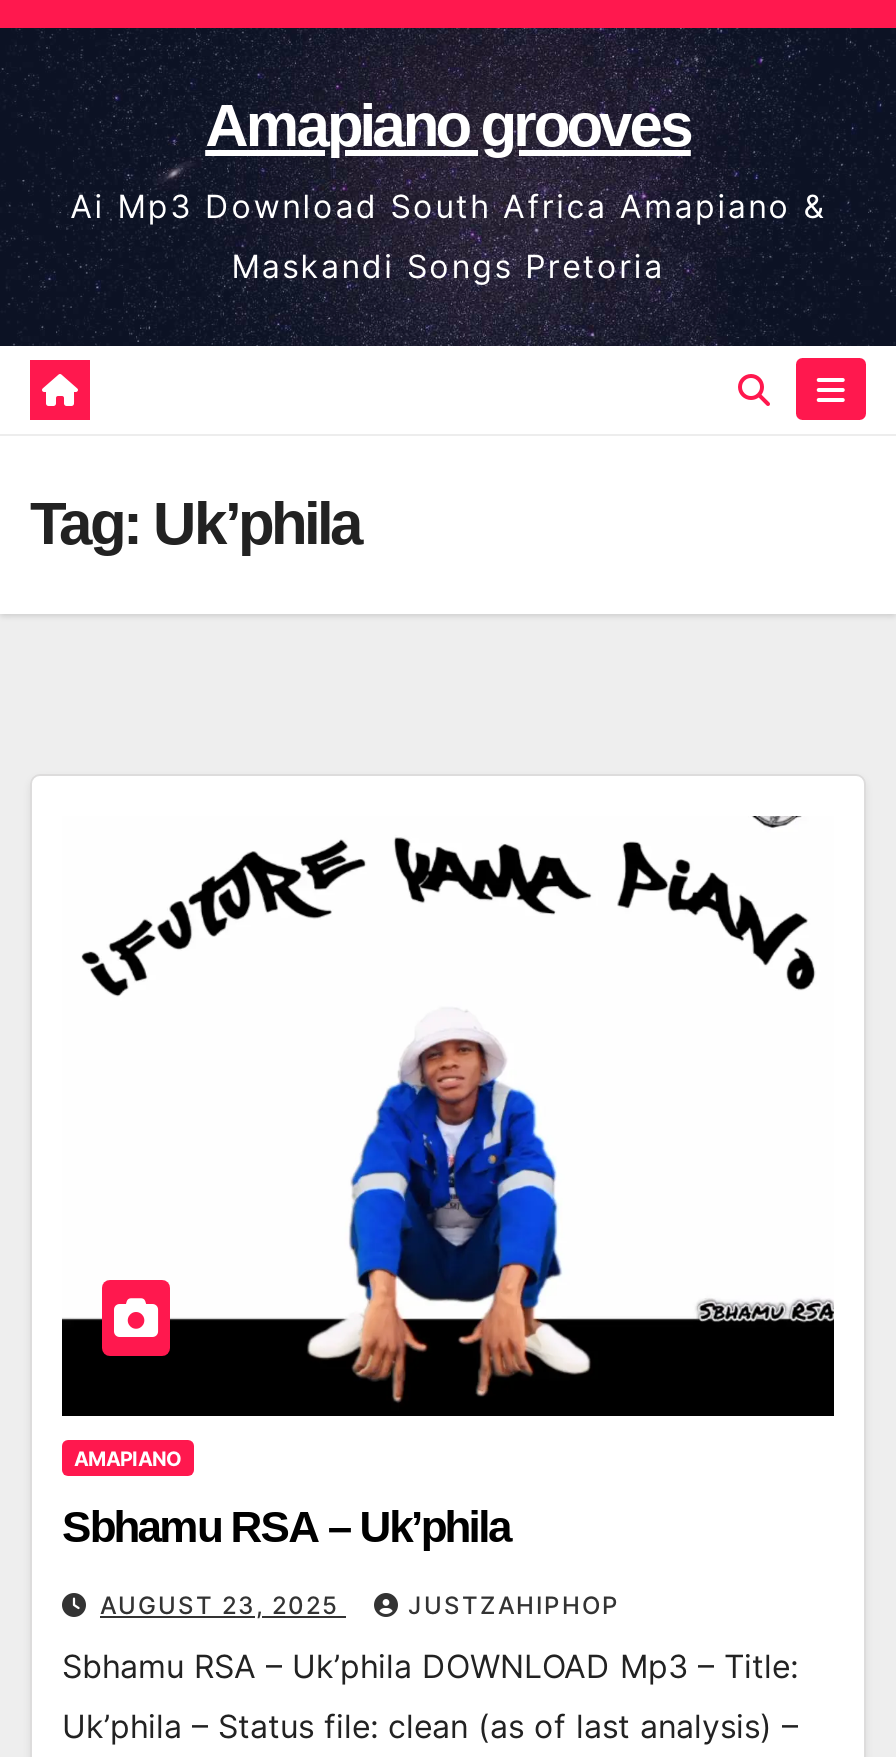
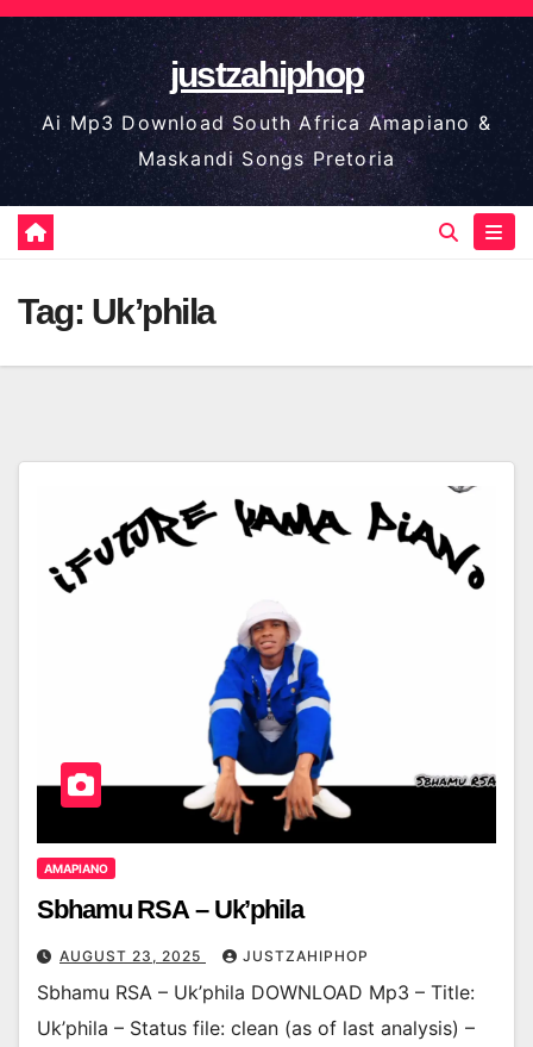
[205,92,691,158] Amapiano grooves -> [170,55,363,94] justzahiphop

